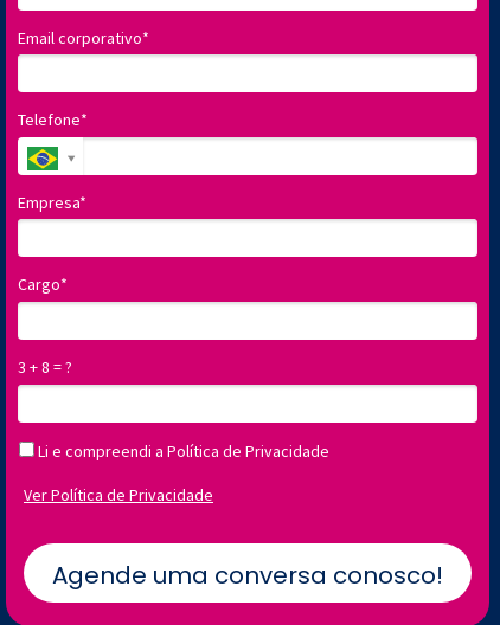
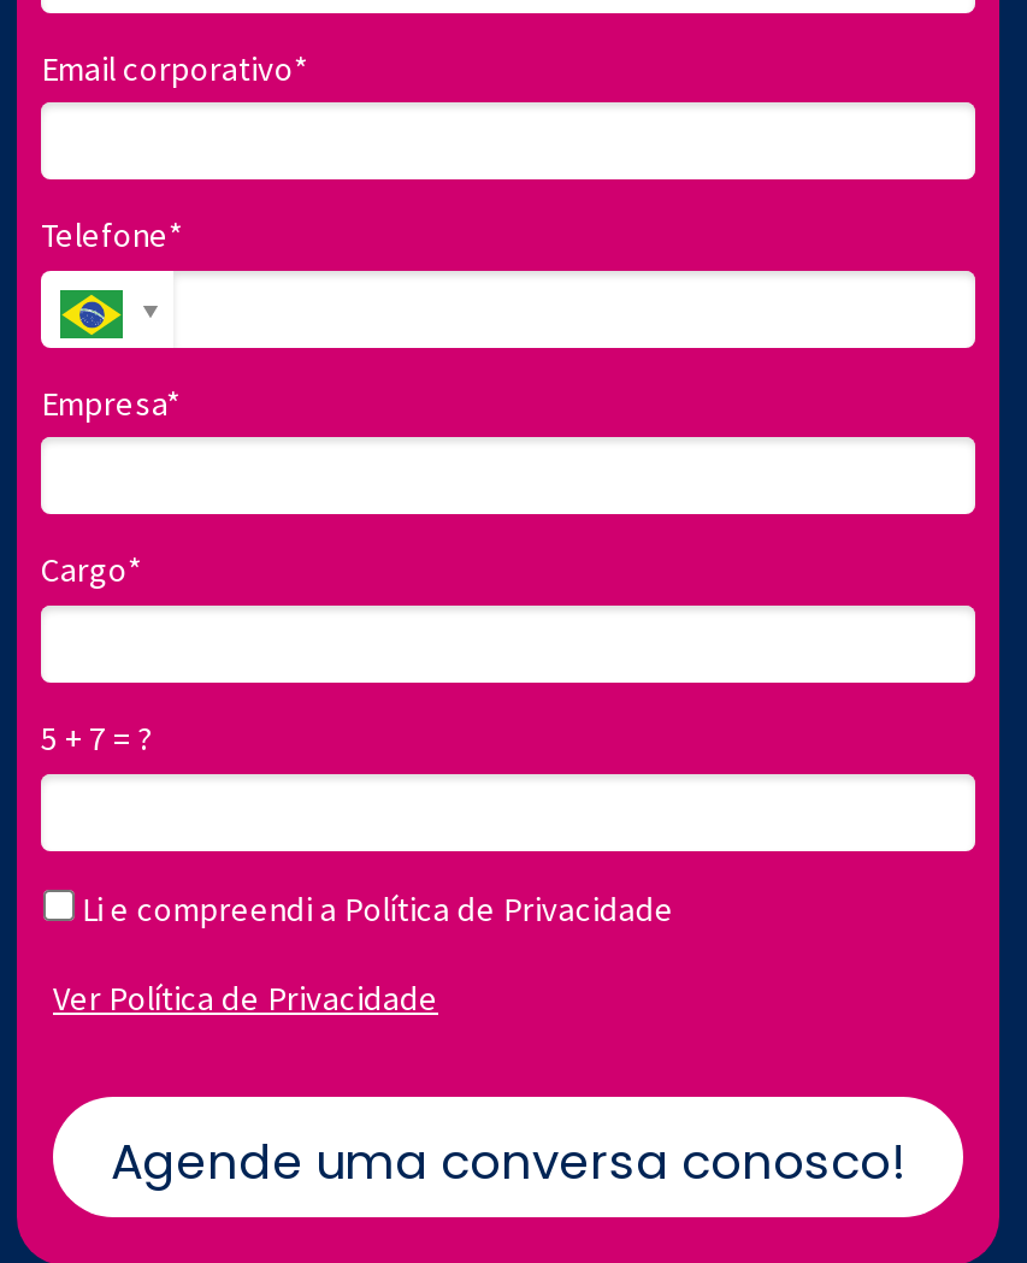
[18,356,72,378] 3 + 8 = ? -> [41,716,152,760] 5 + 7 = ?

